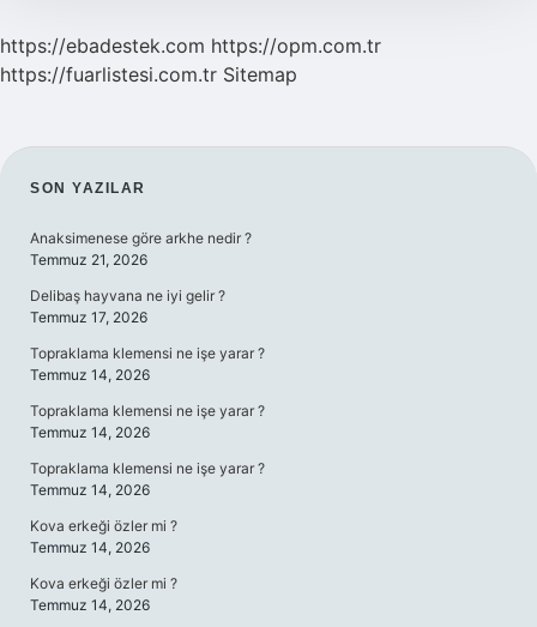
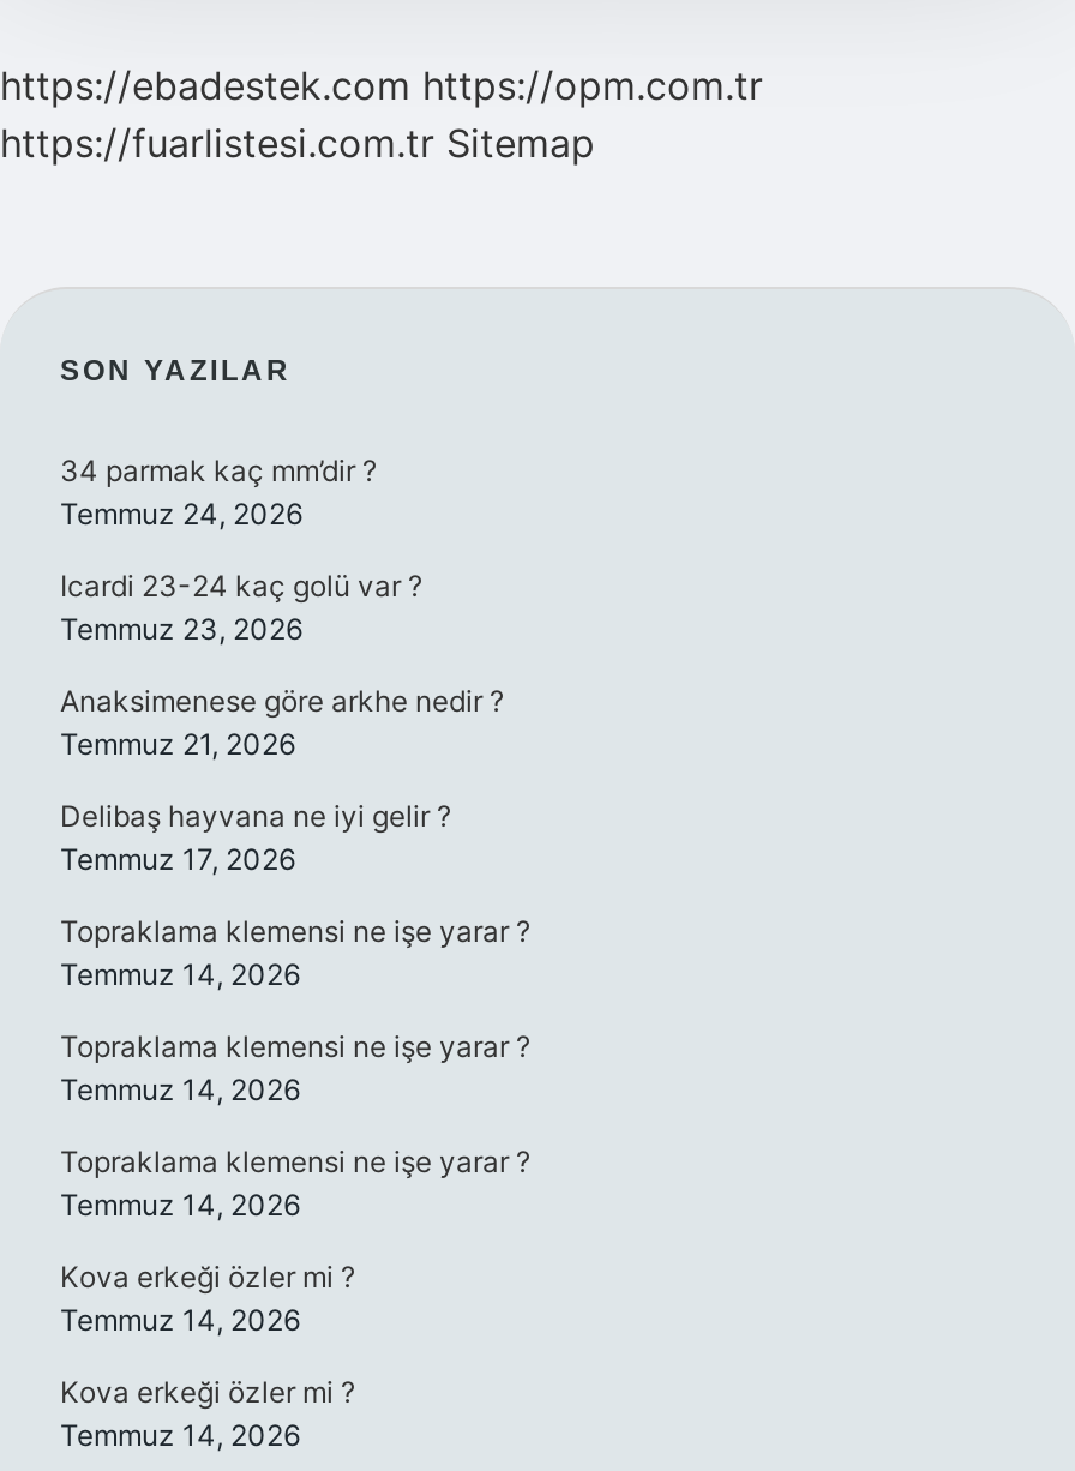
none -> [60,452,422,647] 34 parmak kaç mm’dir ? | Temmuz 24, 2026 | Icardi 23-24 kaç golü var ? | Temmuz 23, 2026

